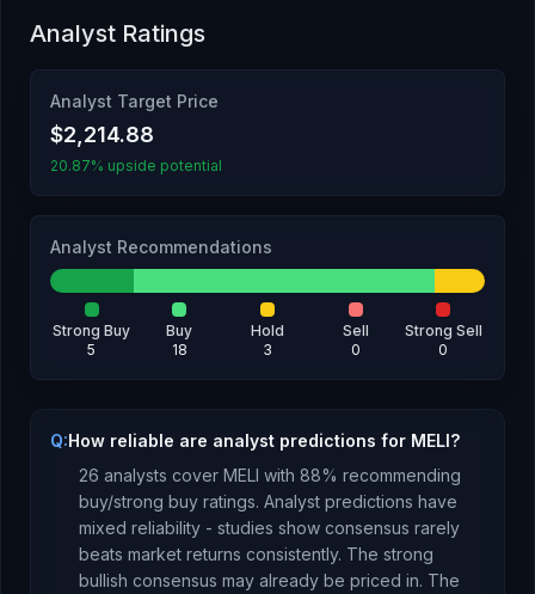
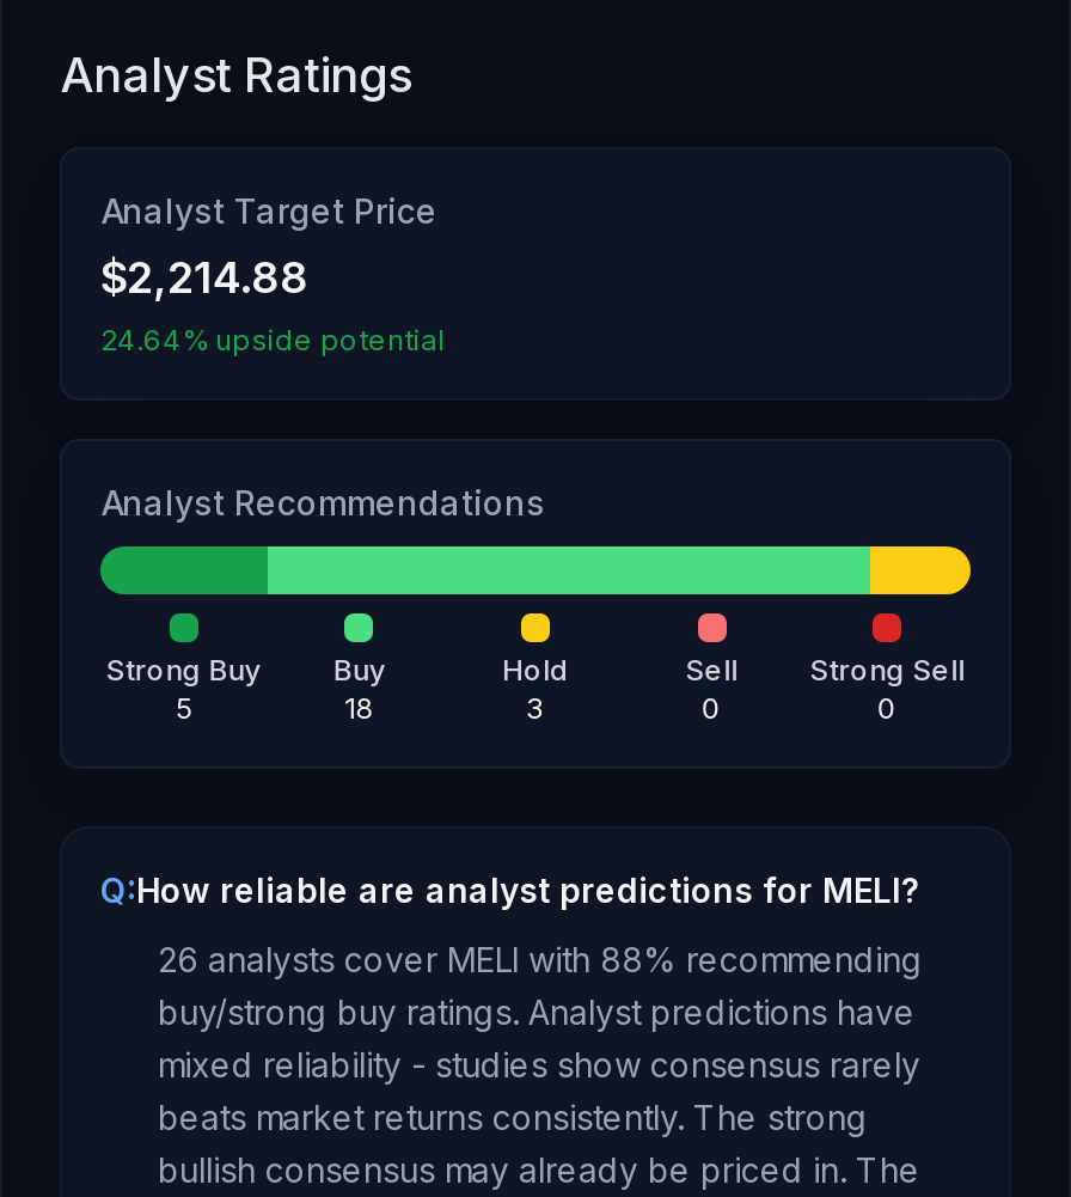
[50,157,222,174] 20.87% upside potential -> [100,322,445,358] 24.64% upside potential

